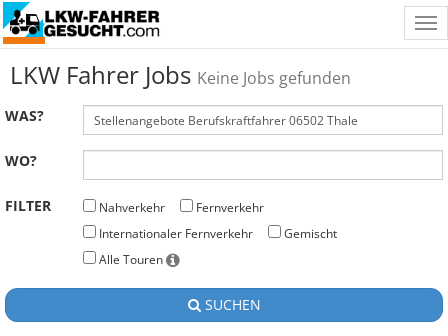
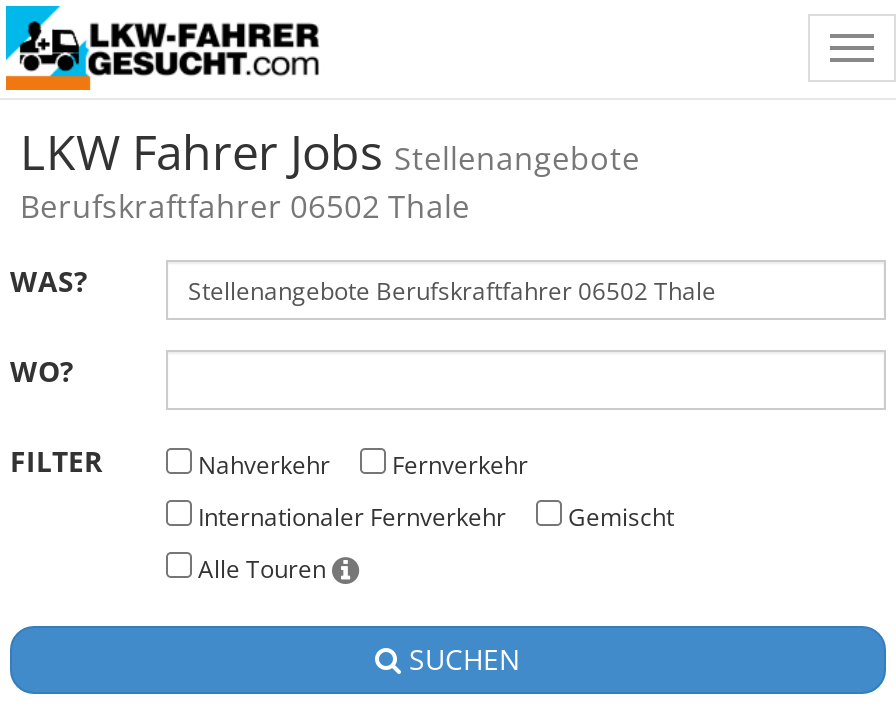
[10,58,351,91] LKW Fahrer Jobs Keine Jobs gefunden -> [20,118,640,228] LKW Fahrer Jobs Stellenangebote | Berufskraftfahrer 06502 Thale

